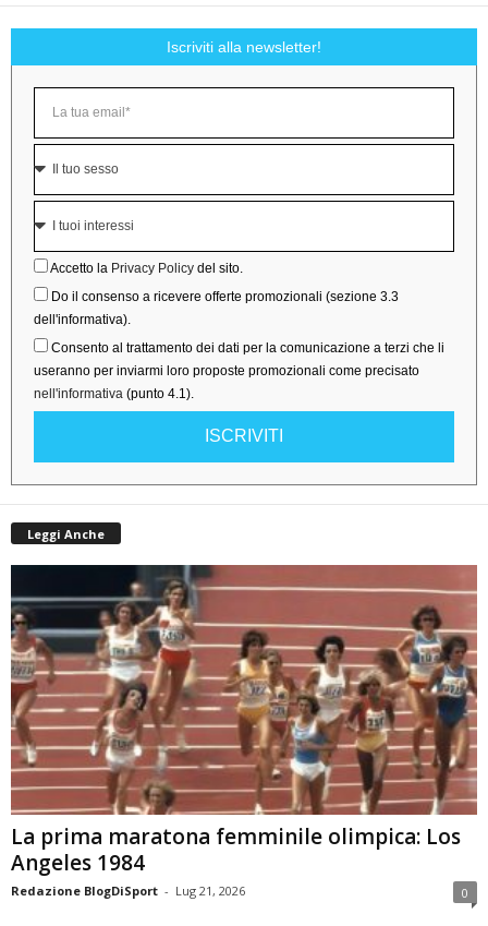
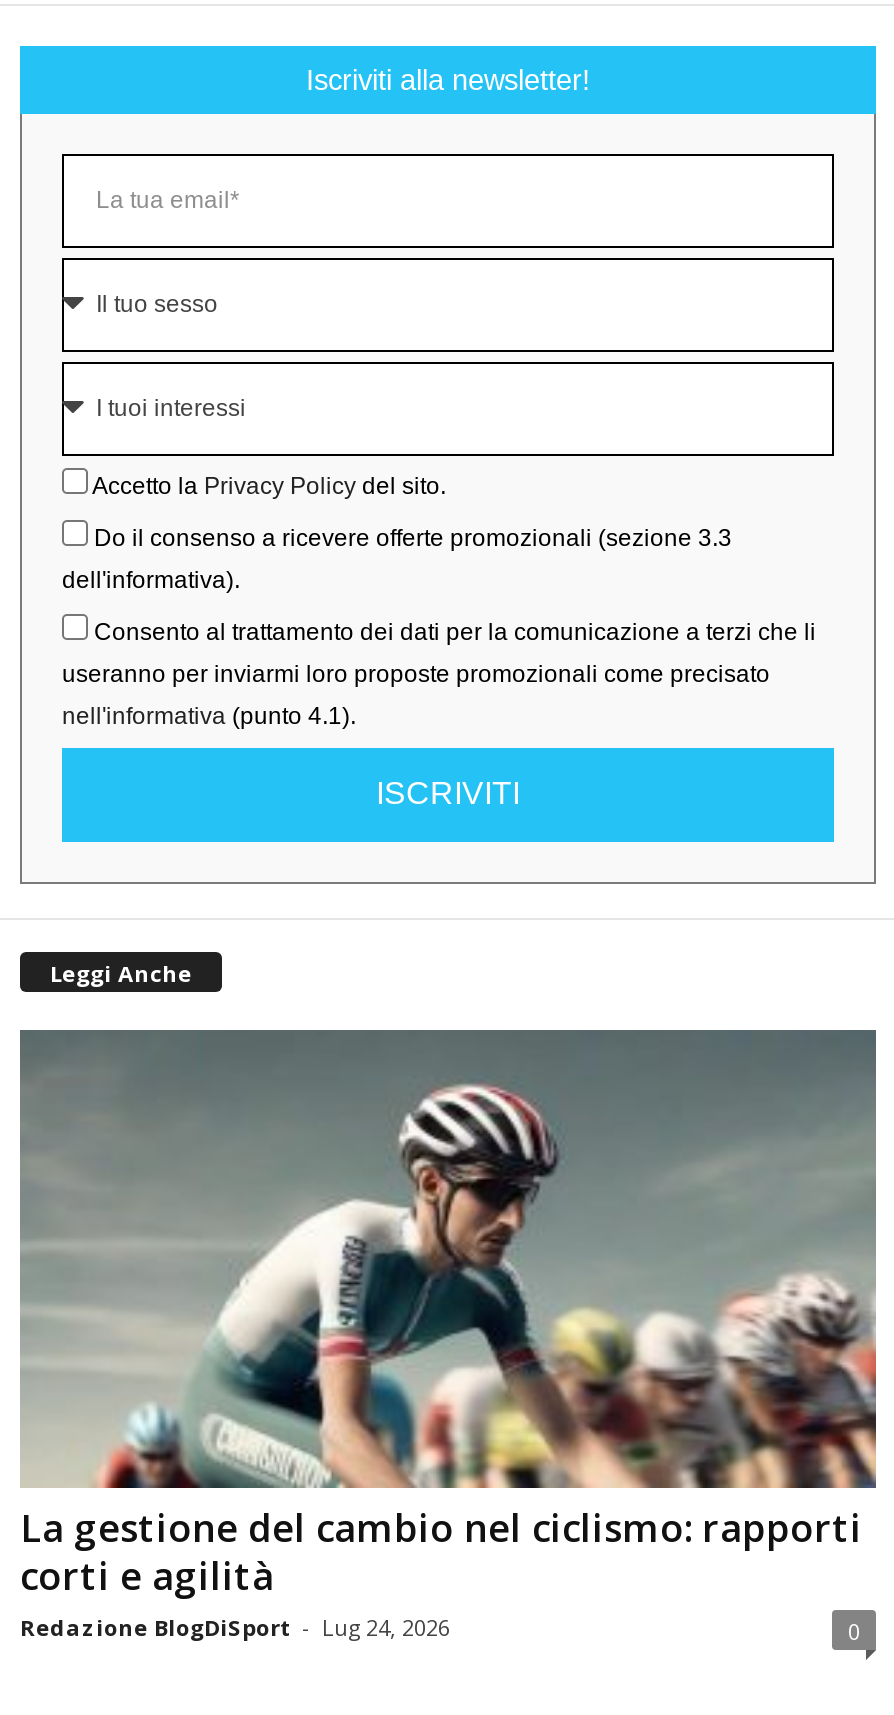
[10,564,478,898] [image] | La prima maratona femminile olimpica: Los | Angeles 1984 | Redazione BlogDiSport - Lug 21, 2026 -> [18,1028,878,1641] [image] | La gestione del cambio nel ciclismo: rapporti | corti e agilità | Redazione BlogDiSport - Lug 24, 2026

